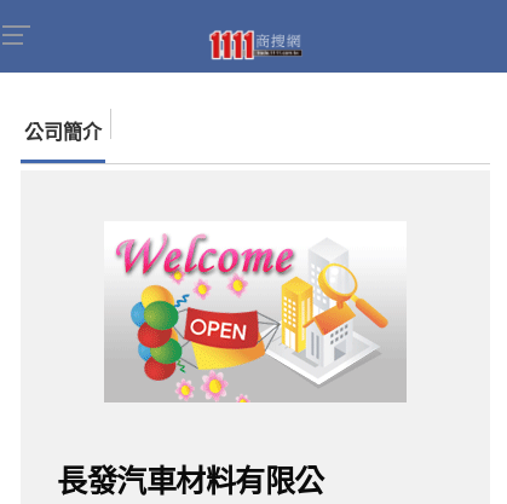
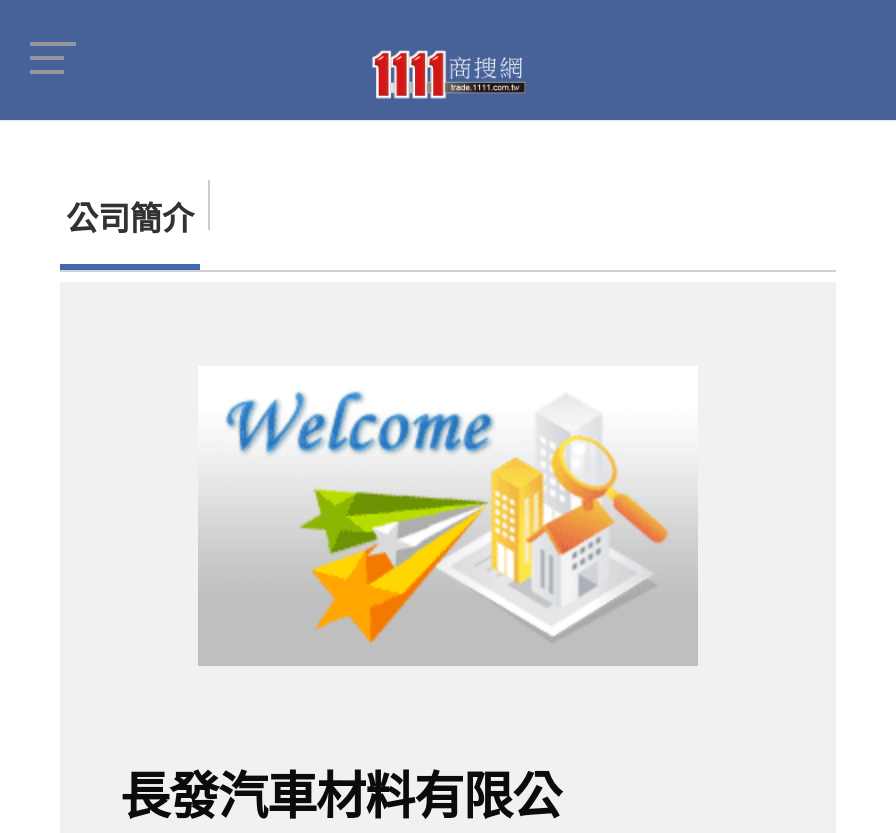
[115,233,296,404] [image] -> [218,388,512,666] [image]

